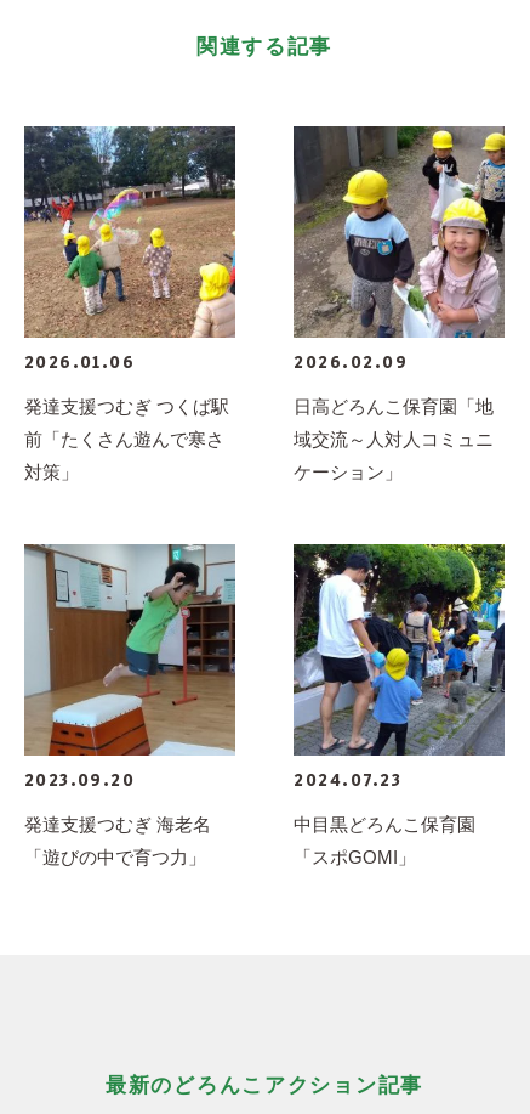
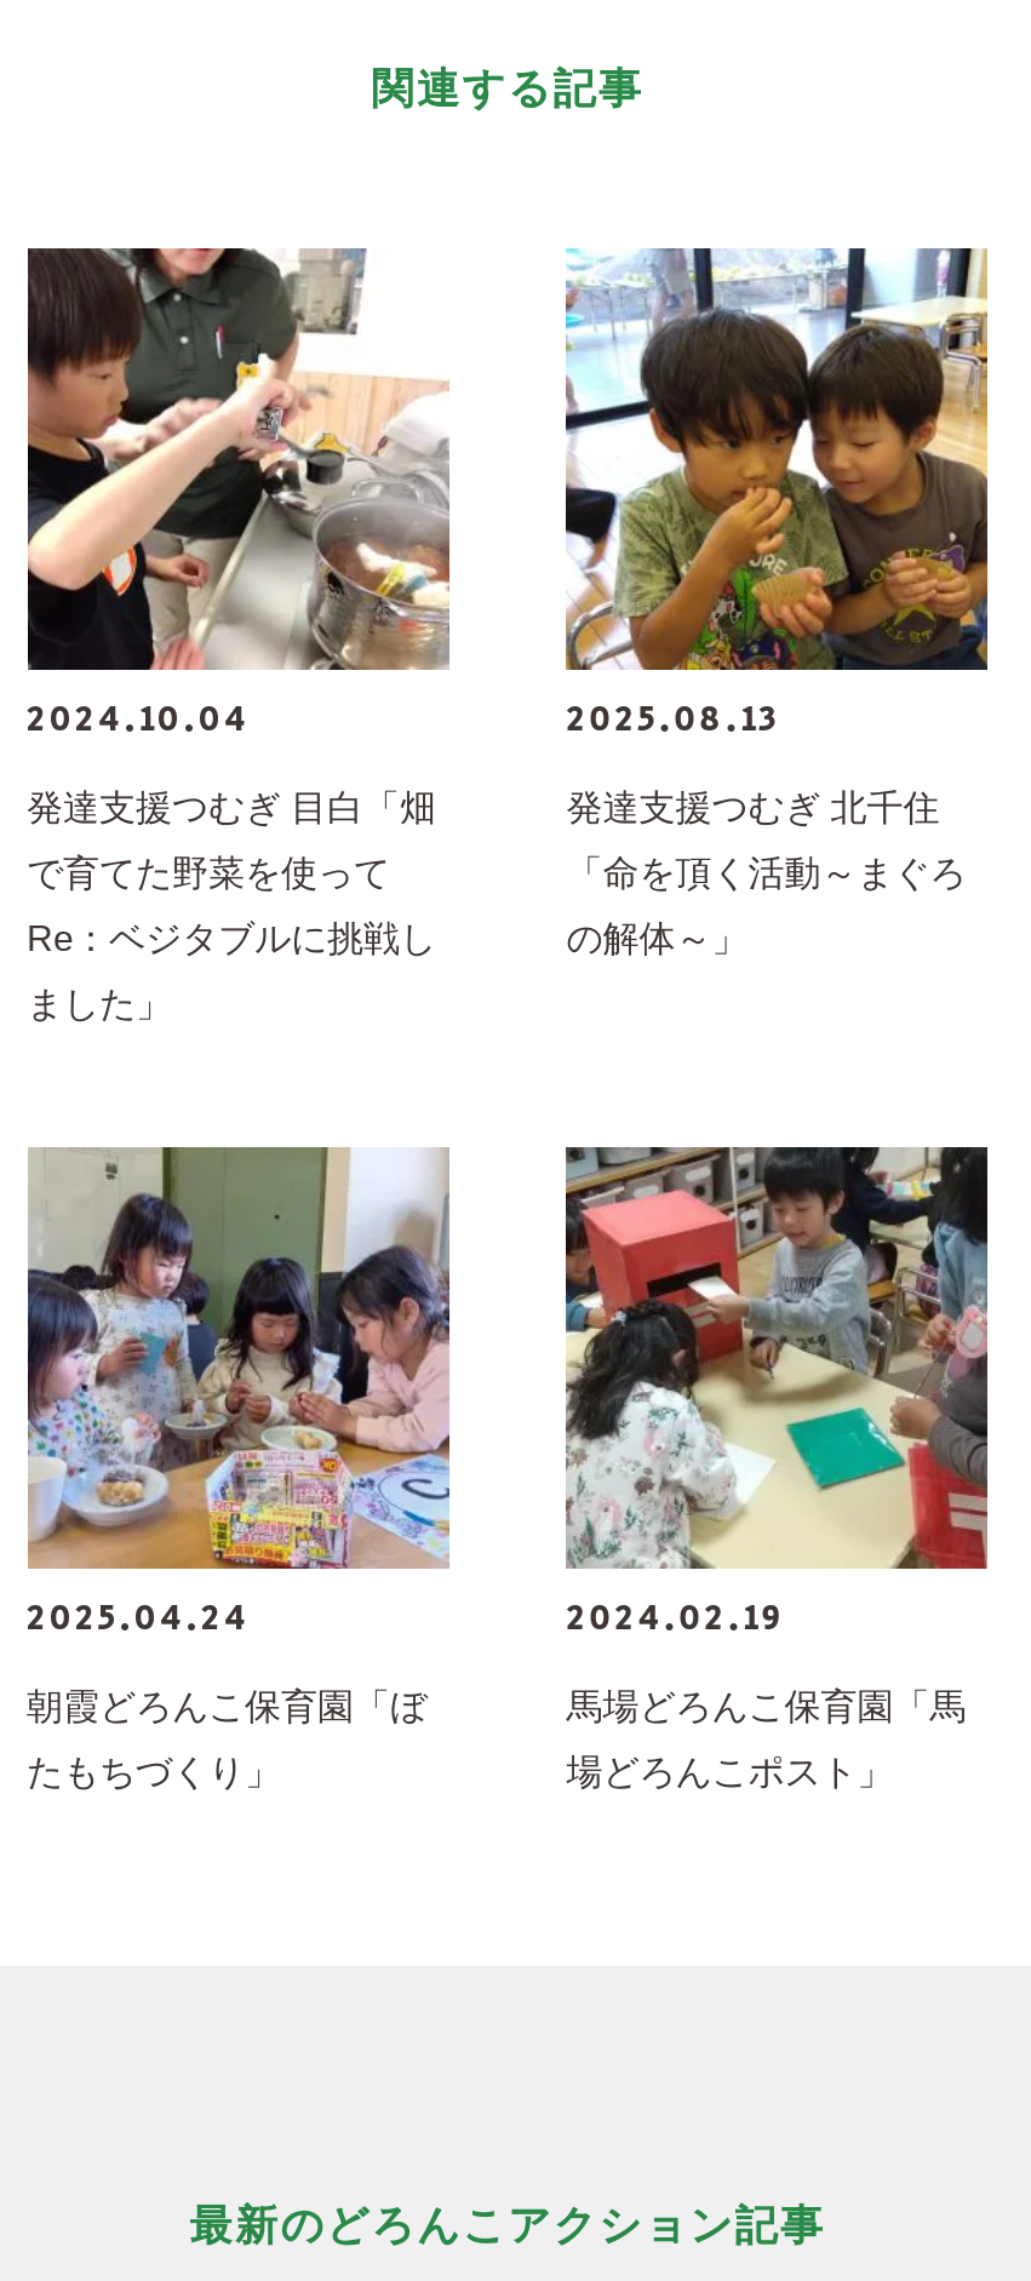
[23,125,236,482] [image] | 2026.01.06 | 発達支援つむぎ つくば駅 | 前「たくさん遊んで寒さ | 対策」 -> [25,246,452,1023] [image] | 2024.10.04 | 発達支援つむぎ 目白「畑 | で育てた野菜を使って | Re：ベジタブルに挑戦し | ました」
[292,125,506,482] [image] | 2026.02.09 | 日高どろんこ保育園「地 | 域交流～人対人コミュニ | ケーション」 -> [563,248,990,958] [image] | 2025.08.13 | 発達支援つむぎ 北千住 | 「命を頂く活動～まぐろ | の解体～」
[24,543,236,868] [image] | 2023.09.20 | 発達支援つむぎ 海老名 | 「遊びの中で育つ力」 -> [27,1147,452,1792] [image] | 2025.04.24 | 朝霞どろんこ保育園「ぼ | たもちづくり」
[294,543,506,868] [image] | 2024.07.23 | 中目黒どろんこ保育園 | 「スポGOMI」 -> [563,1145,990,1792] [image] | 2024.02.19 | 馬場どろんこ保育園「馬 | 場どろんこポスト」

